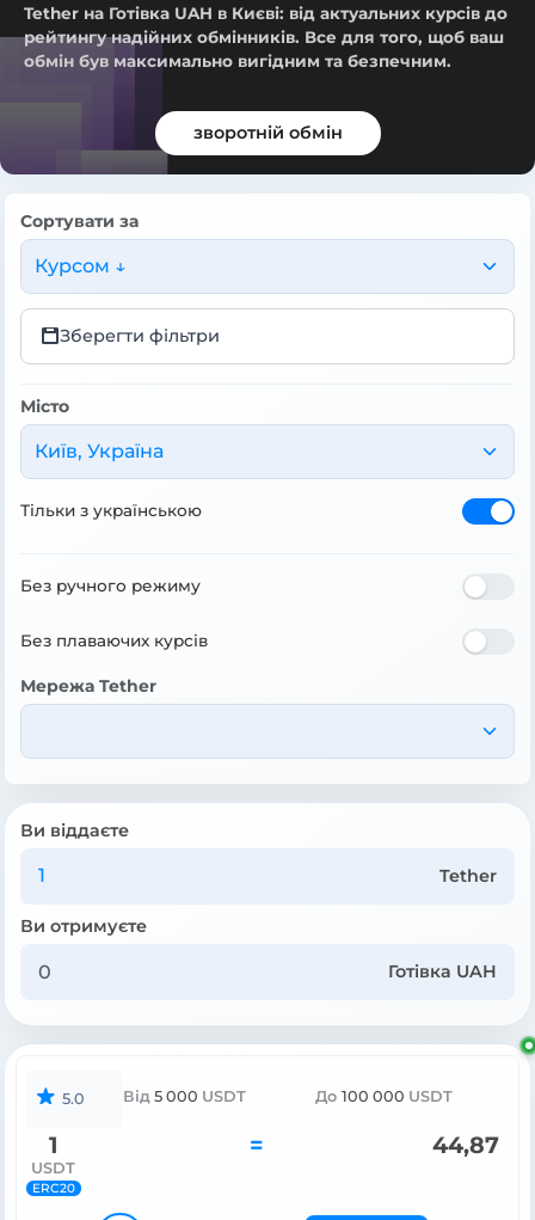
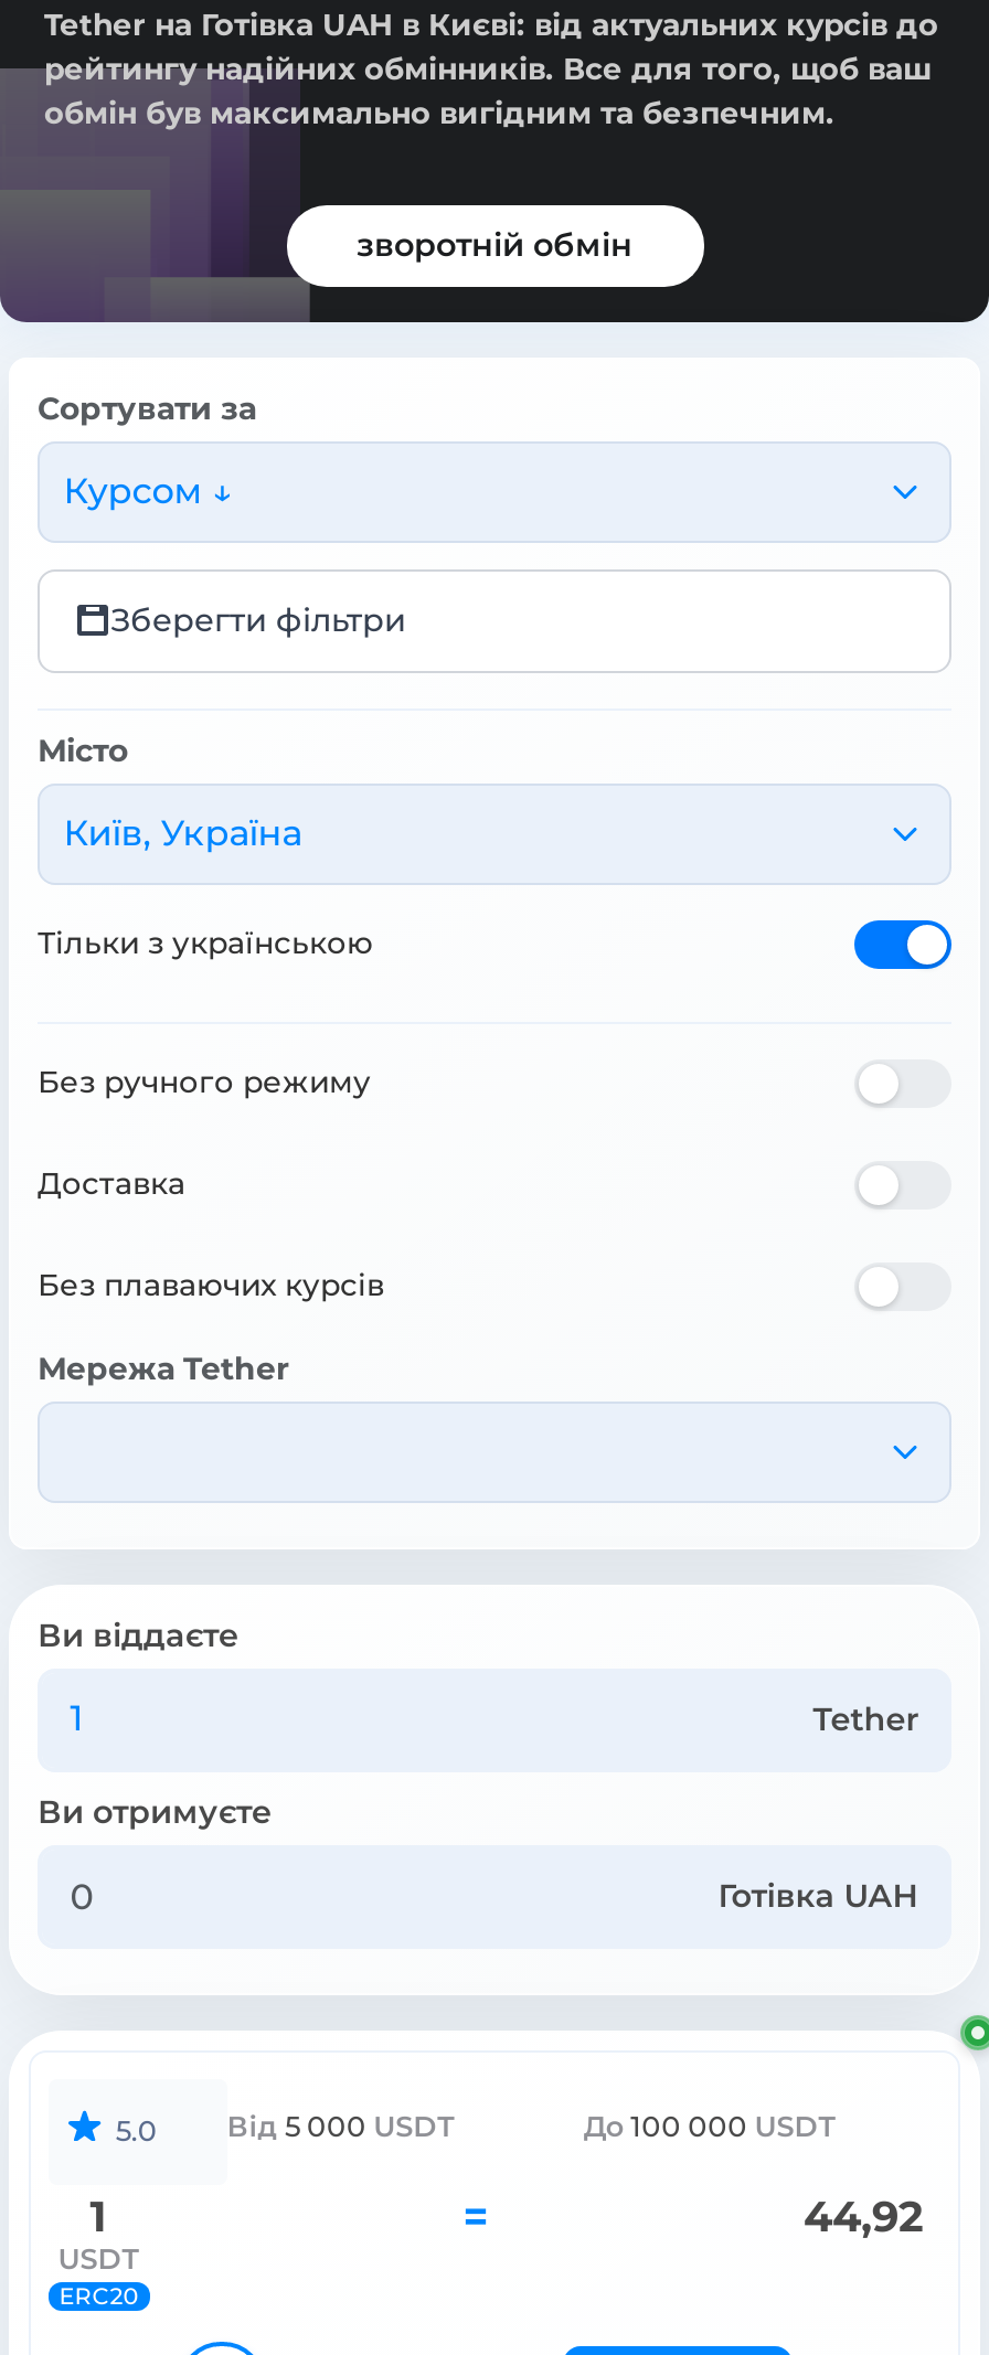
none -> [38,1166,185,1201] Доставка
[432,1131,499,1159] 44,87 -> [804,2190,923,2243] 44,92

